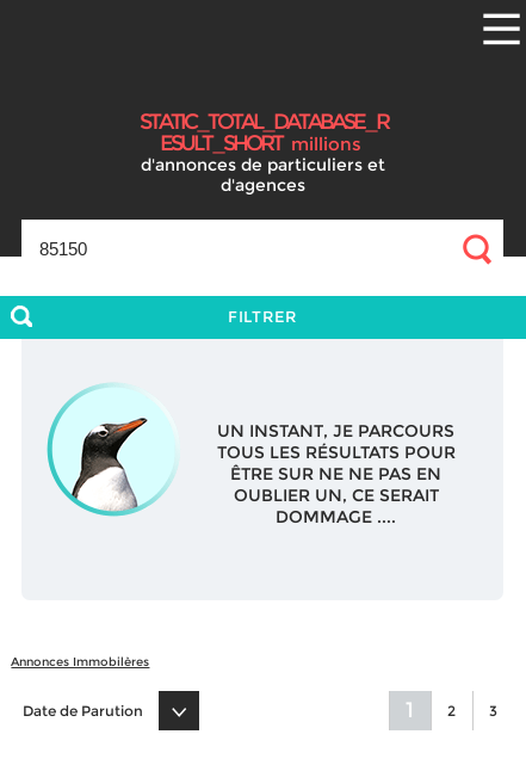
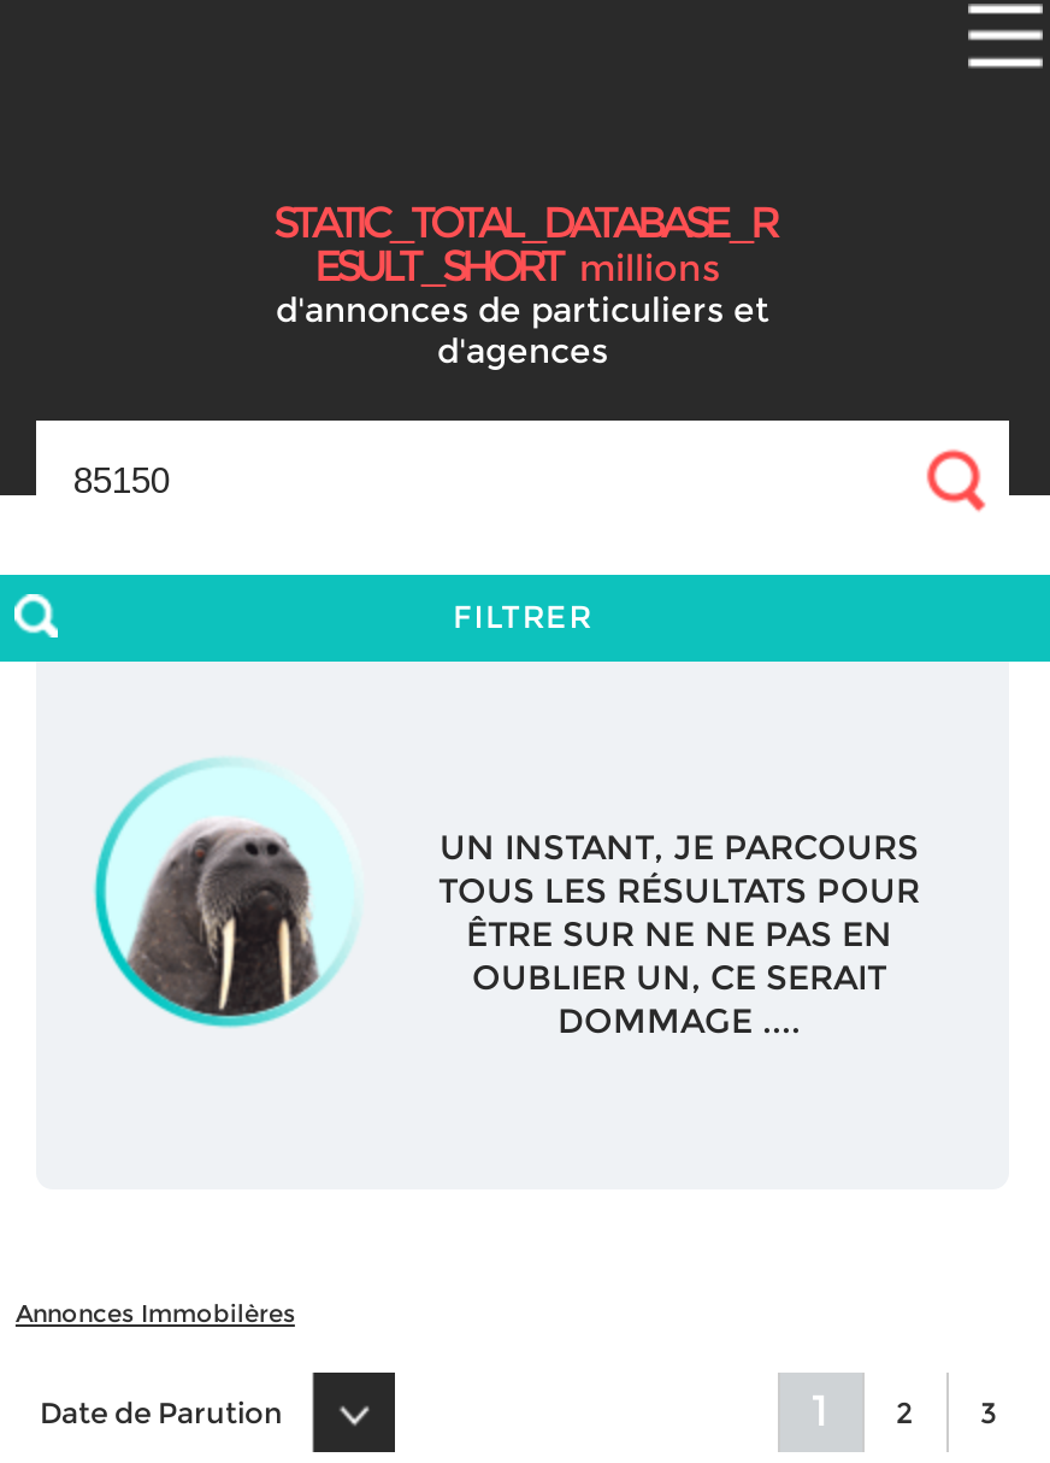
[47,383,177,520] [image] -> [89,753,352,1030] [image]

